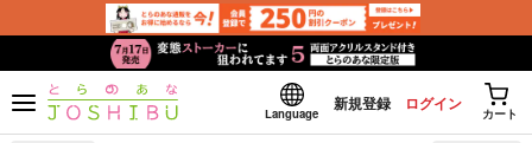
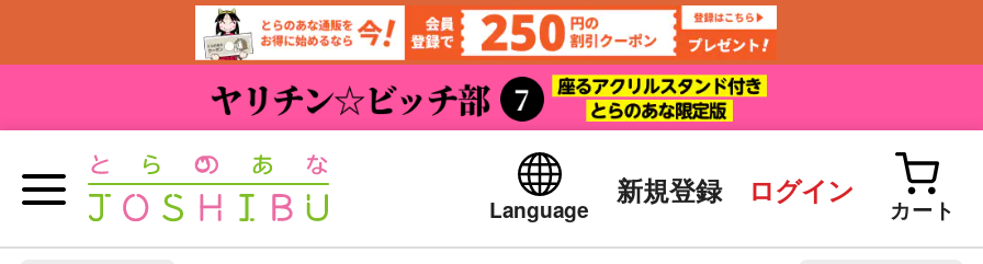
[4,34,528,72] [image] -> [7,62,976,133] [image]

